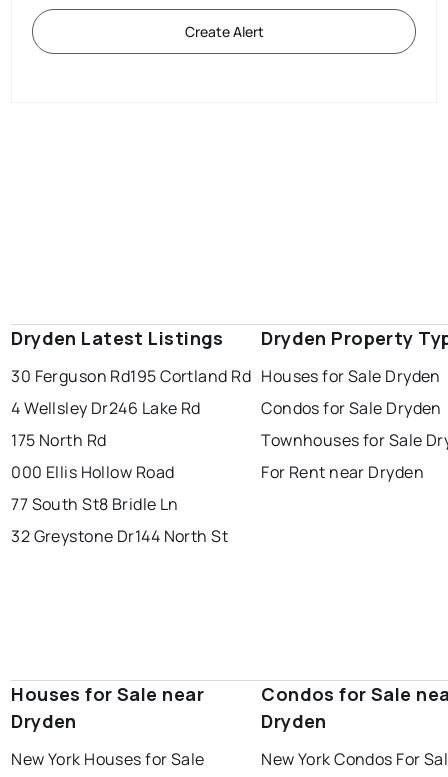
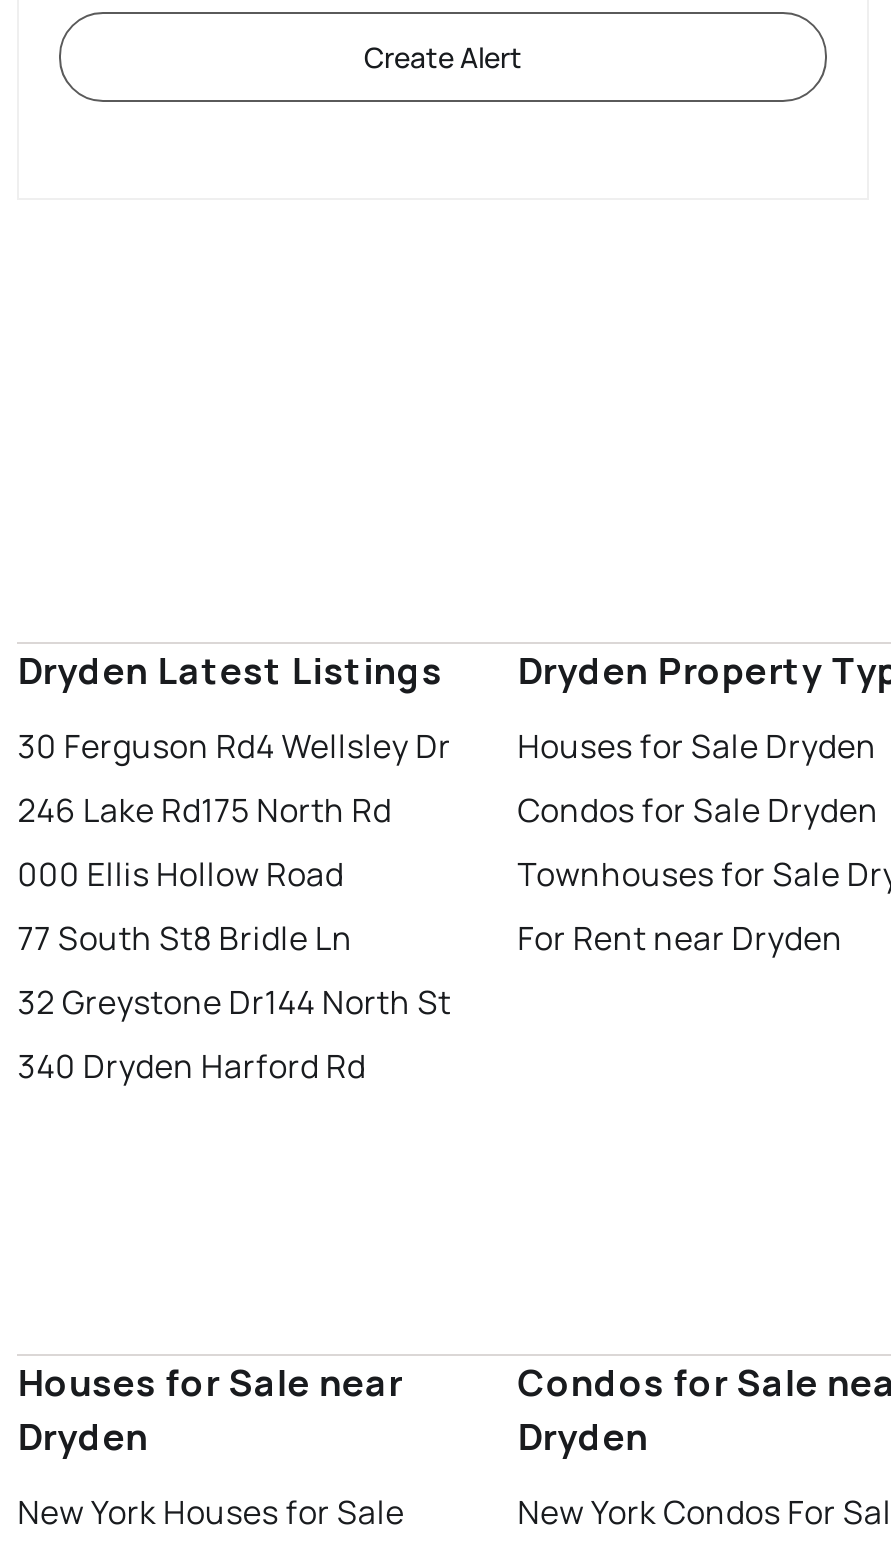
[11,365,251,451] 30 Ferguson Rd 195 Cortland Rd | 4 Wellsley Dr246 Lake Rd | 175 North Rd -> [17,724,451,832] 30 Ferguson Rd4 Wellsley Dr | 246 Lake Rd175 North Rd
moved [11,461,228,547] -> [17,852,451,1024]: 000 Ellis Hollow Road | 77 South St8 Bridle Ln | 32 Greystone Dr144 North St
none -> [17,1044,366,1088] 340 Dryden Harford Rd

